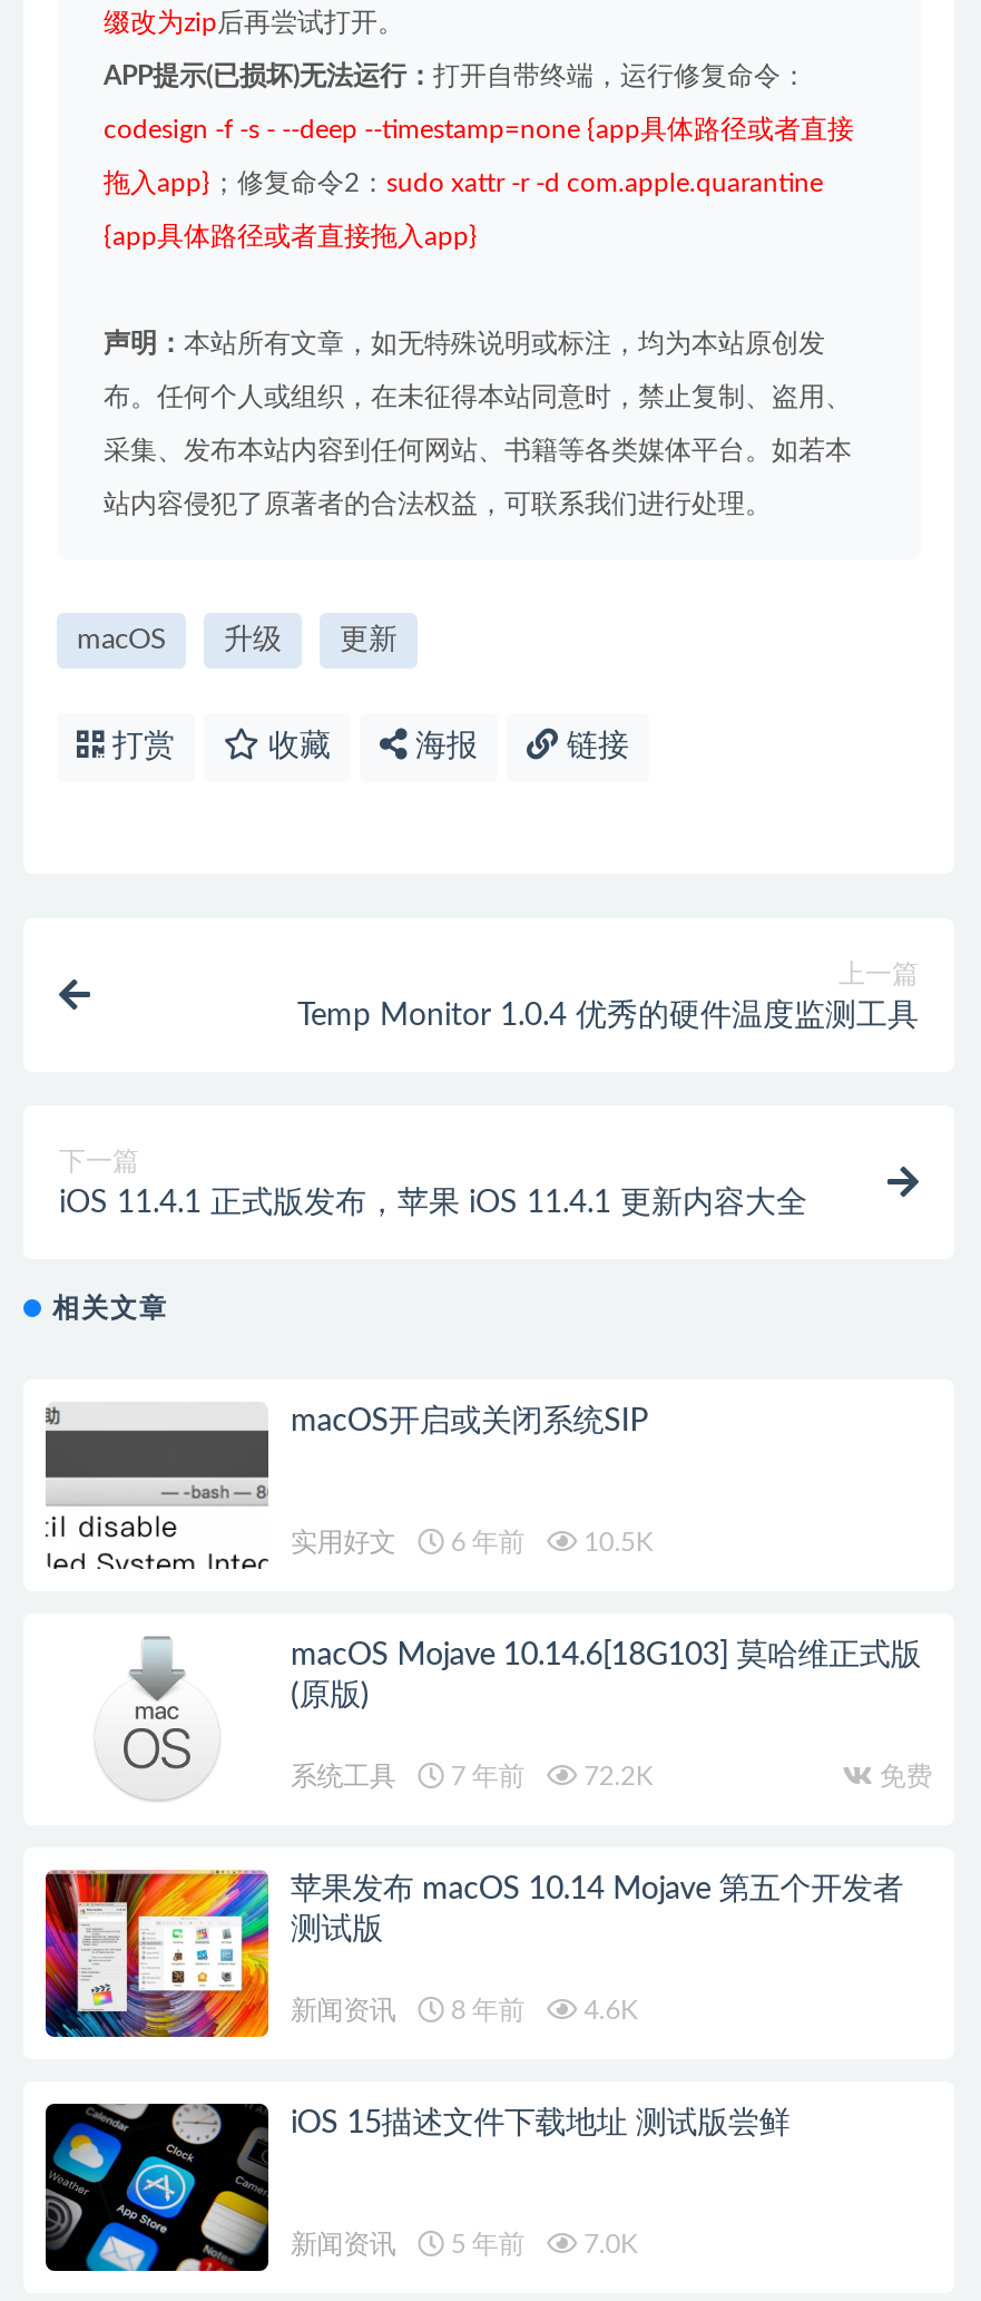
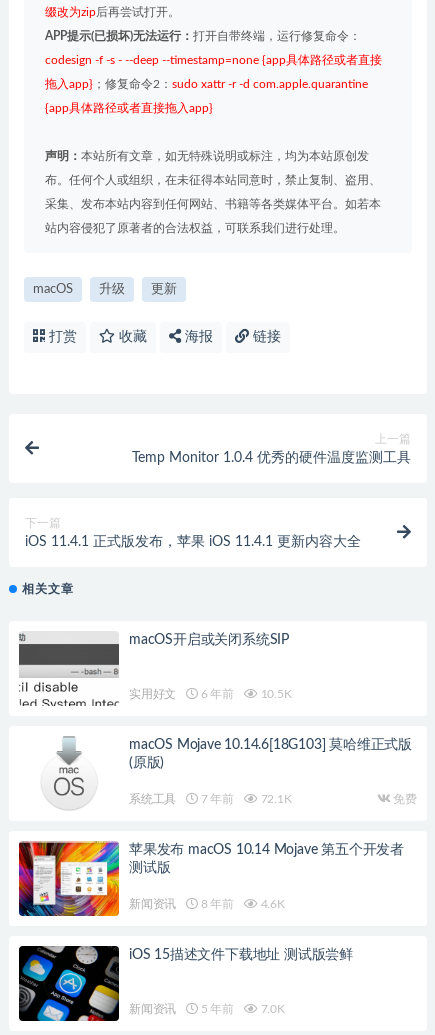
[291,1763,653,1790] 系统工具 7 年前 72.2K -> [129,793,292,805] 系统工具 7 年前 72.1K

